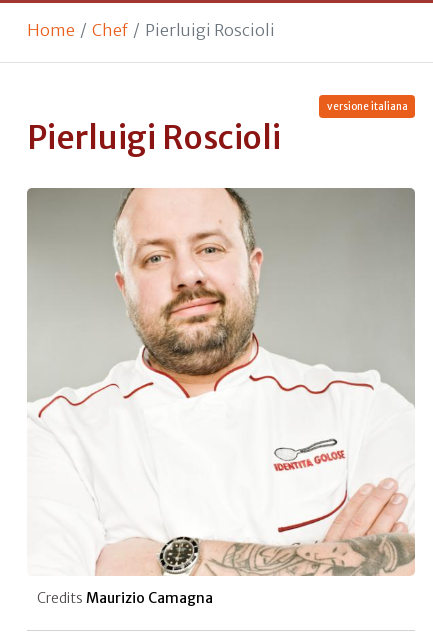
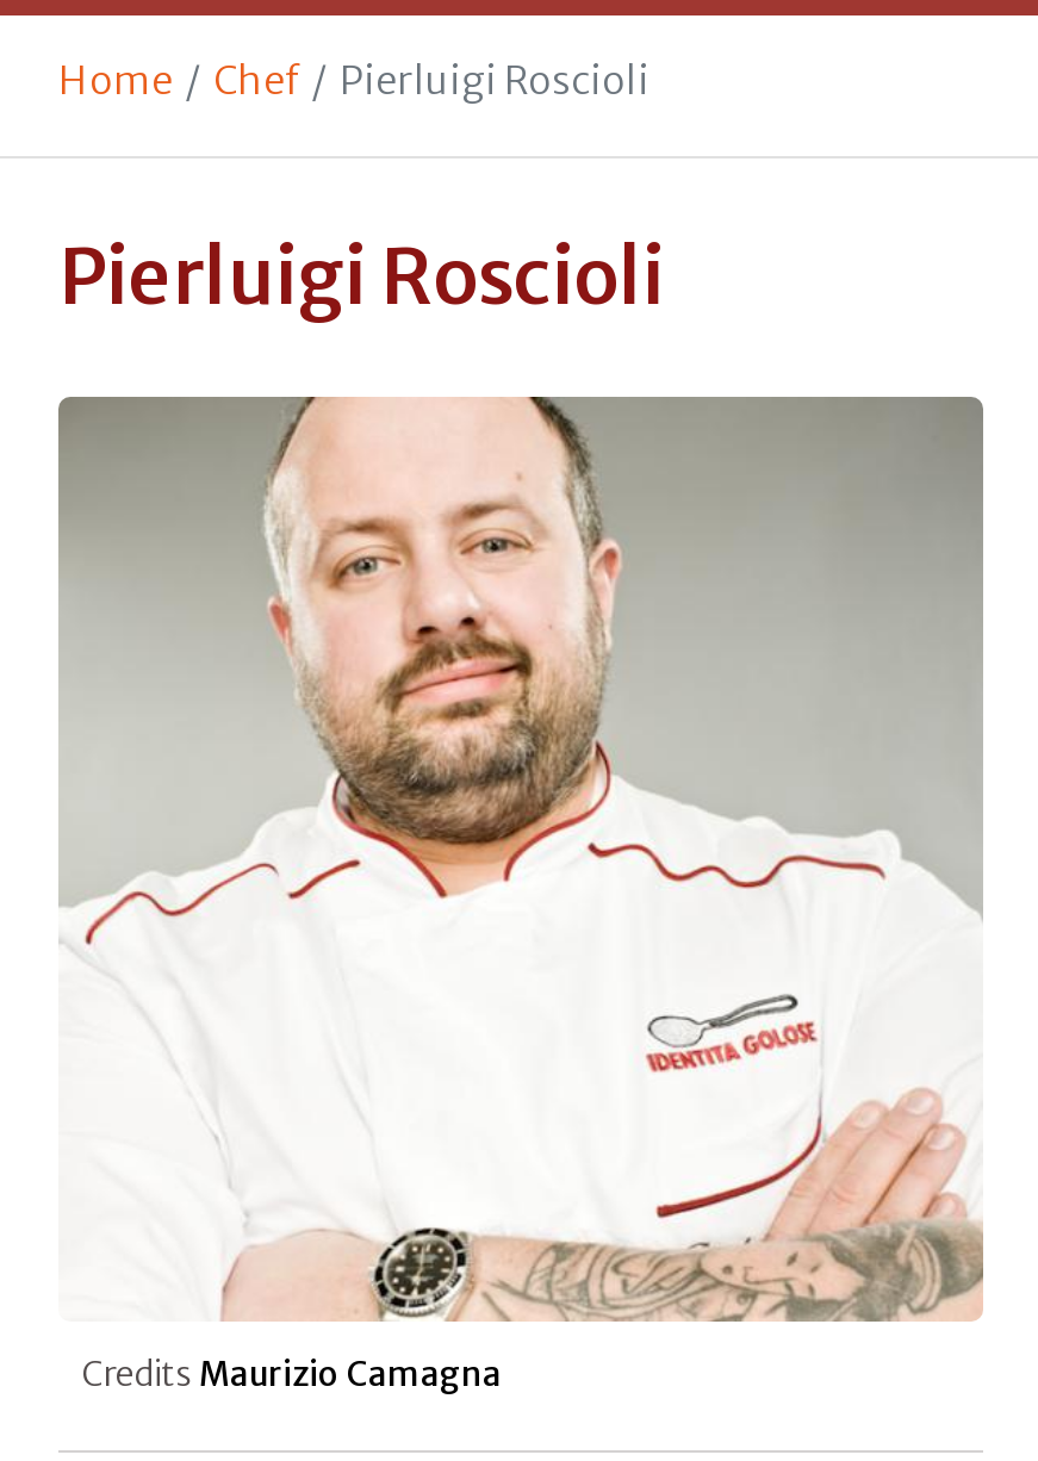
[326,100,407,113] versione italiana -> none

